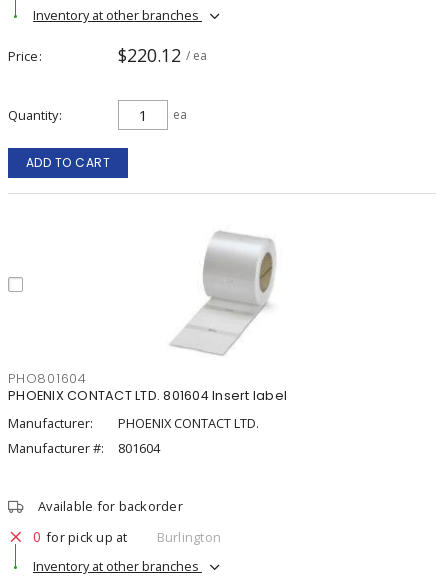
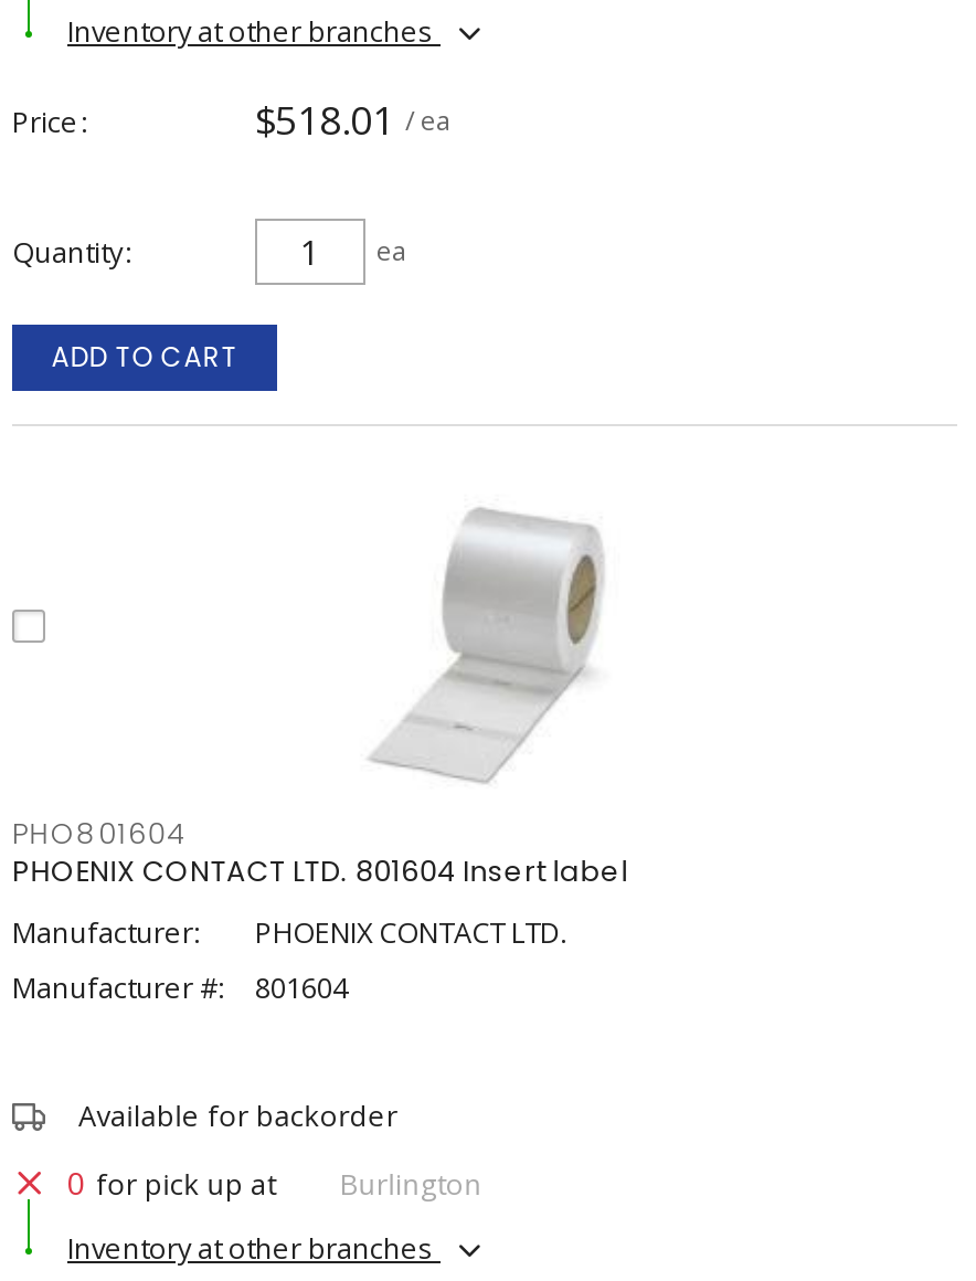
[118,43,207,67] $220.12 / ea -> [255,93,452,146] $518.01 / ea

